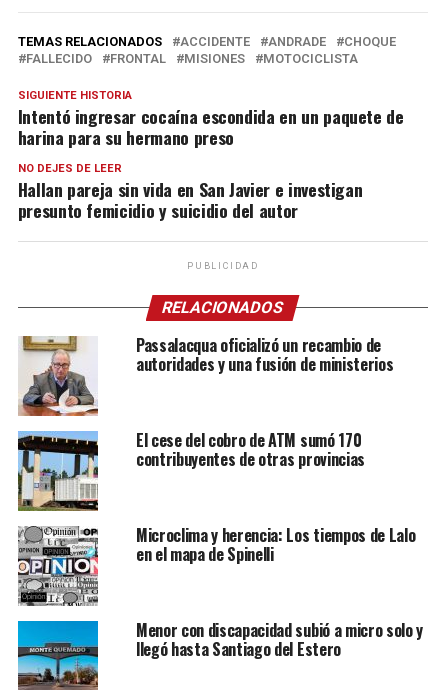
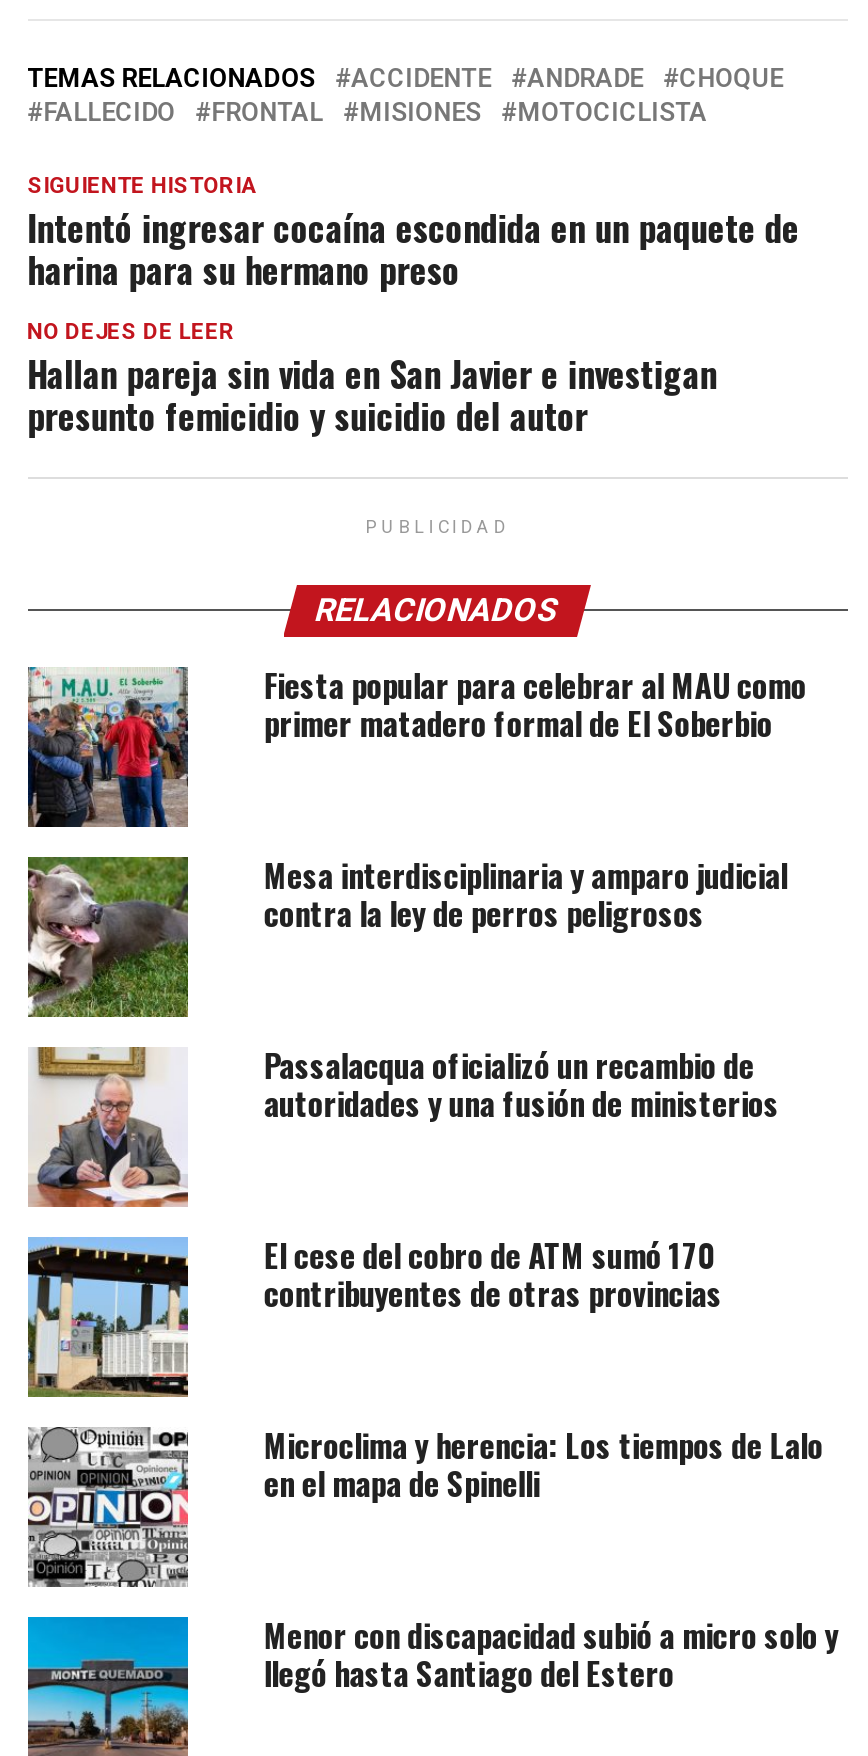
none -> [26,661,806,937] [image] | Fiesta popular para celebrar al MAU como | primer matadero formal de El Soberbio | Mesa interdisciplinaria y amparo judicial | contra la ley de perros peligrosos
none -> [26,854,190,1018] [image]

